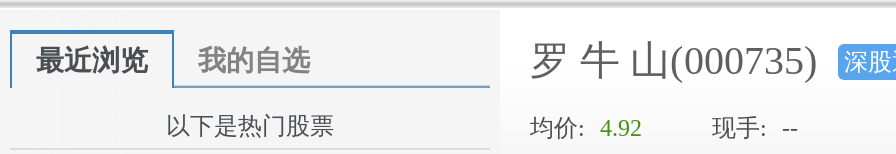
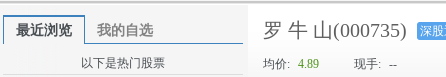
[530,114,642,142] 均价: 4.92 -> [263,57,319,71] 均价: 4.89

